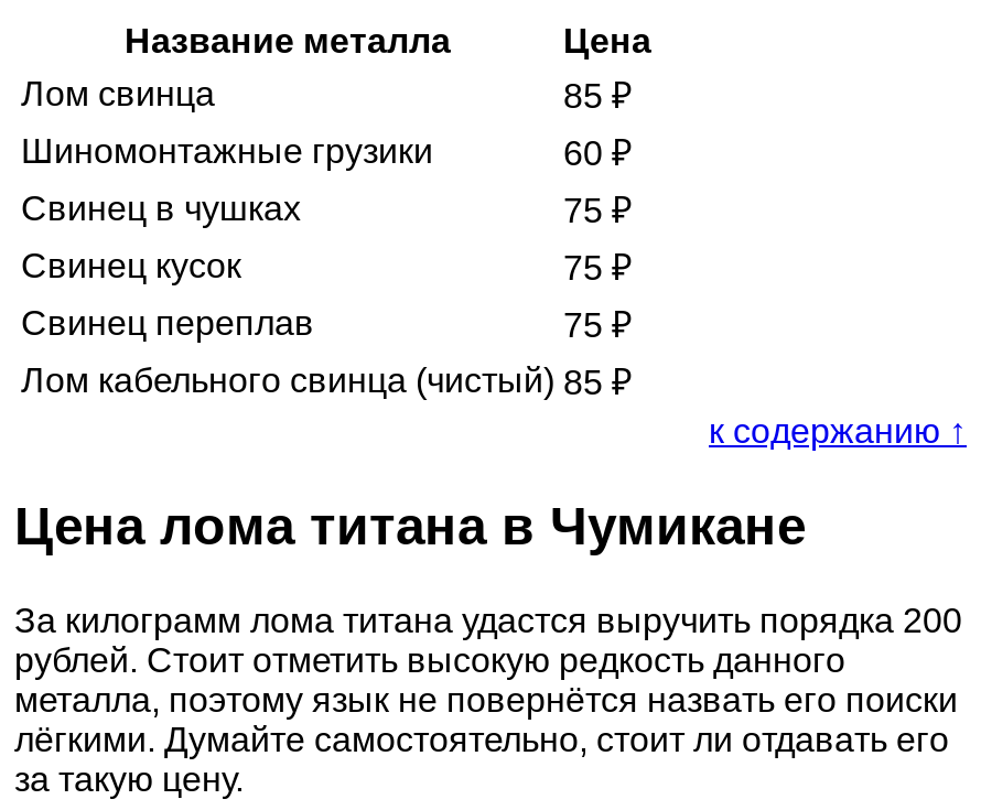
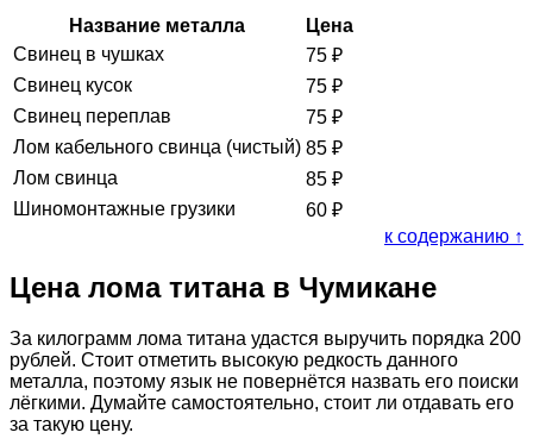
moved [21,76,632,173] -> [13,168,343,221]: Лом свинца | 85 ₽ | Шиномонтажные грузики | 60 ₽
moved [21,190,632,402] -> [13,44,343,159]: Свинец в чушках | 75 ₽ | Свинец кусок | 75 ₽ | Свинец переплав | 75 ₽ | Лом кабельного свинца (чистый) 85 ₽

